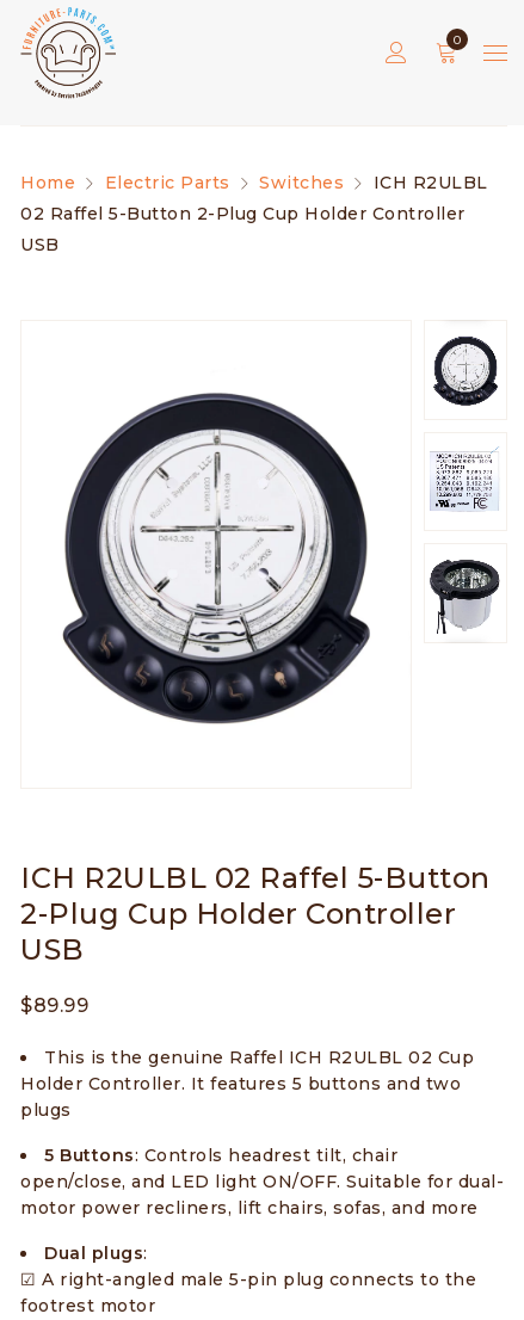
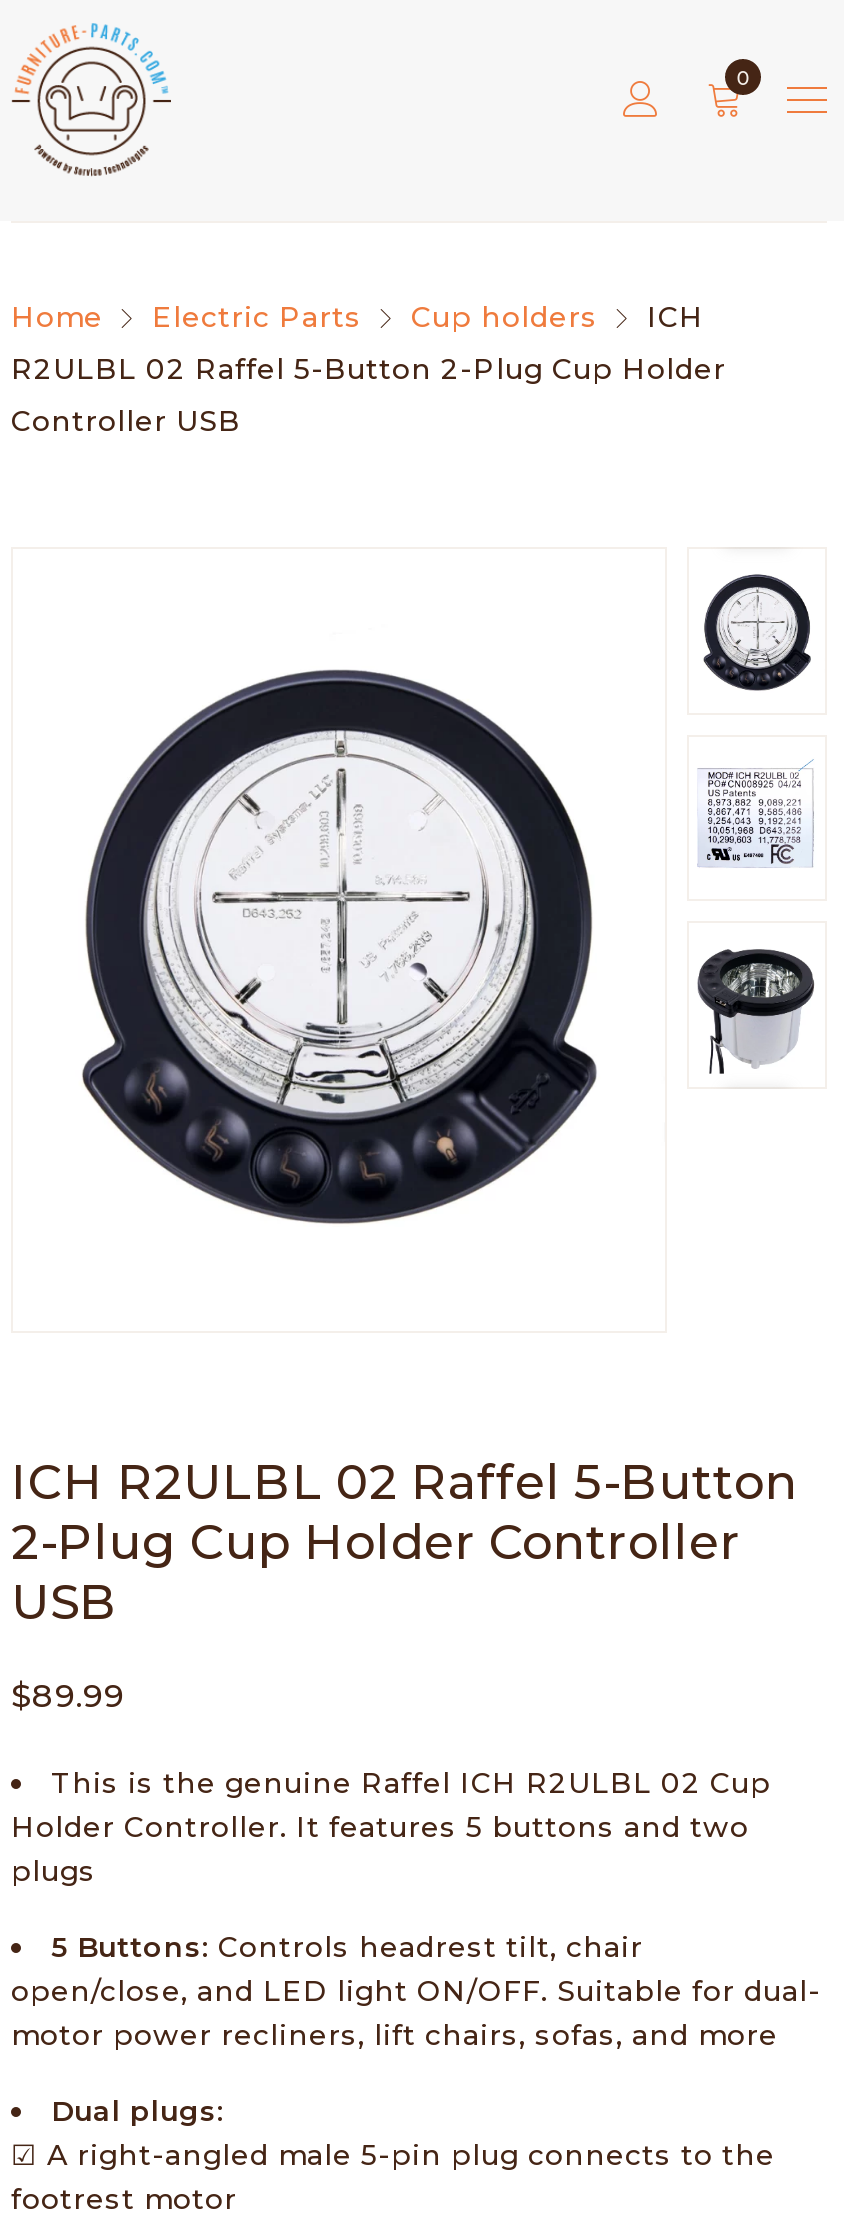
[20,172,488,255] Switches | ICH R2ULBL | 02 Raffel 5-Button 2-Plug Cup Holder Controller | USB -> [11,299,726,439] Cup holders | ICH | R2ULBL 02 Raffel 5-Button 2-Plug Cup Holder | Controller USB

